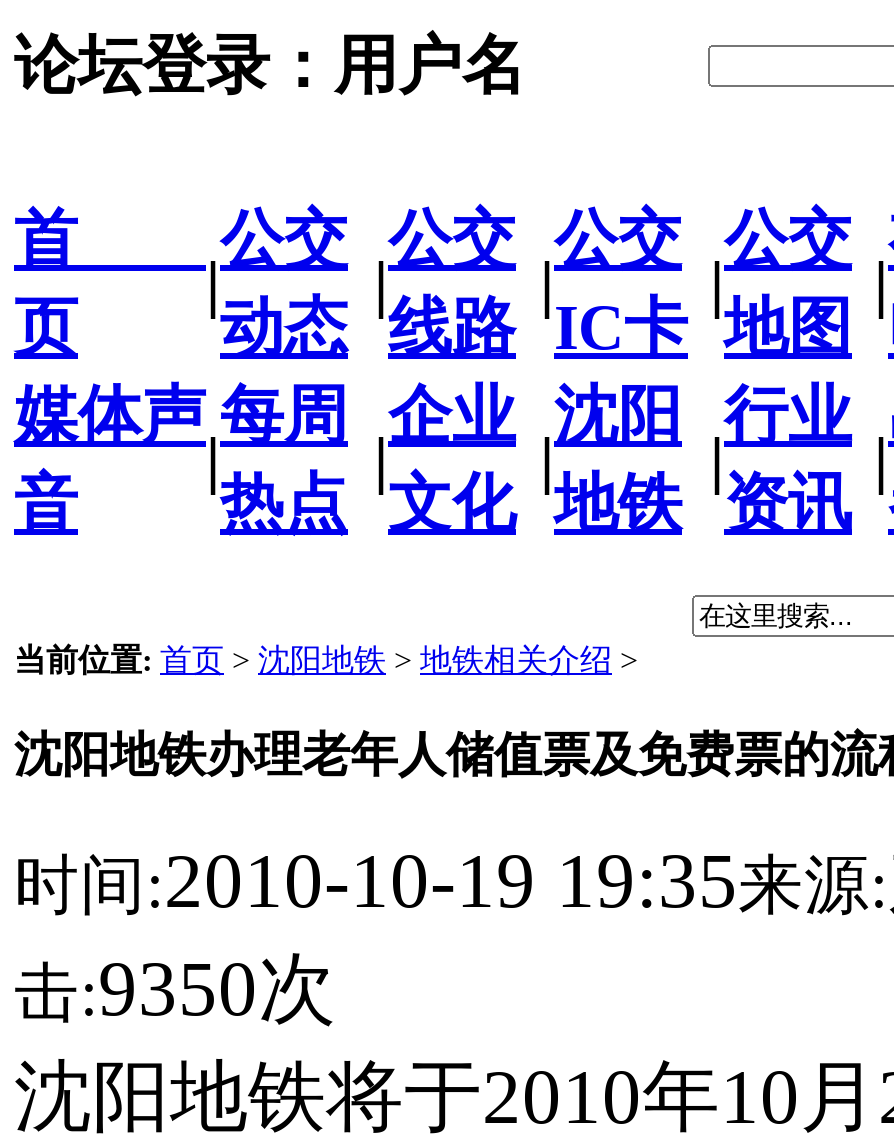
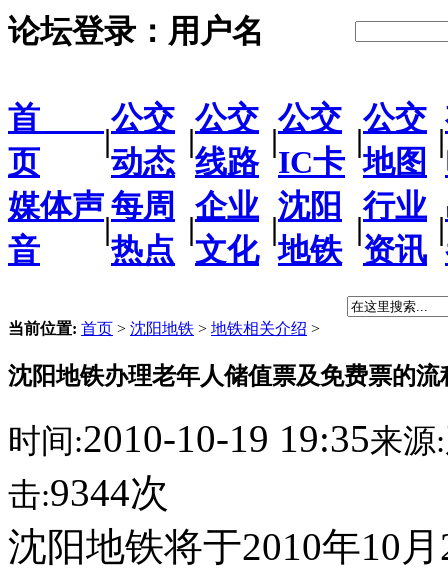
[14,944,336,1030] 击:9350次 -> [8,471,169,514] 击:9344次

